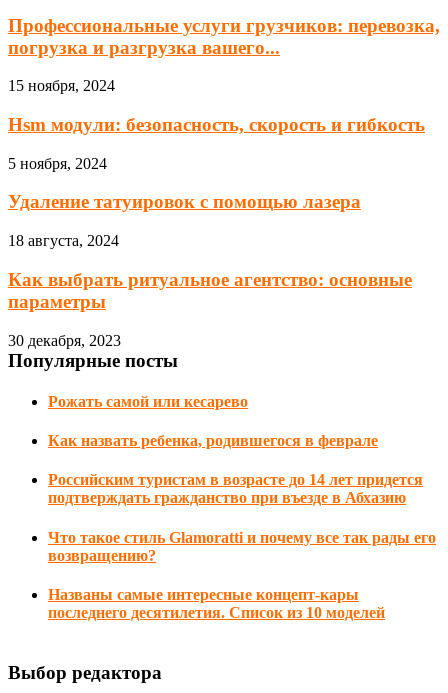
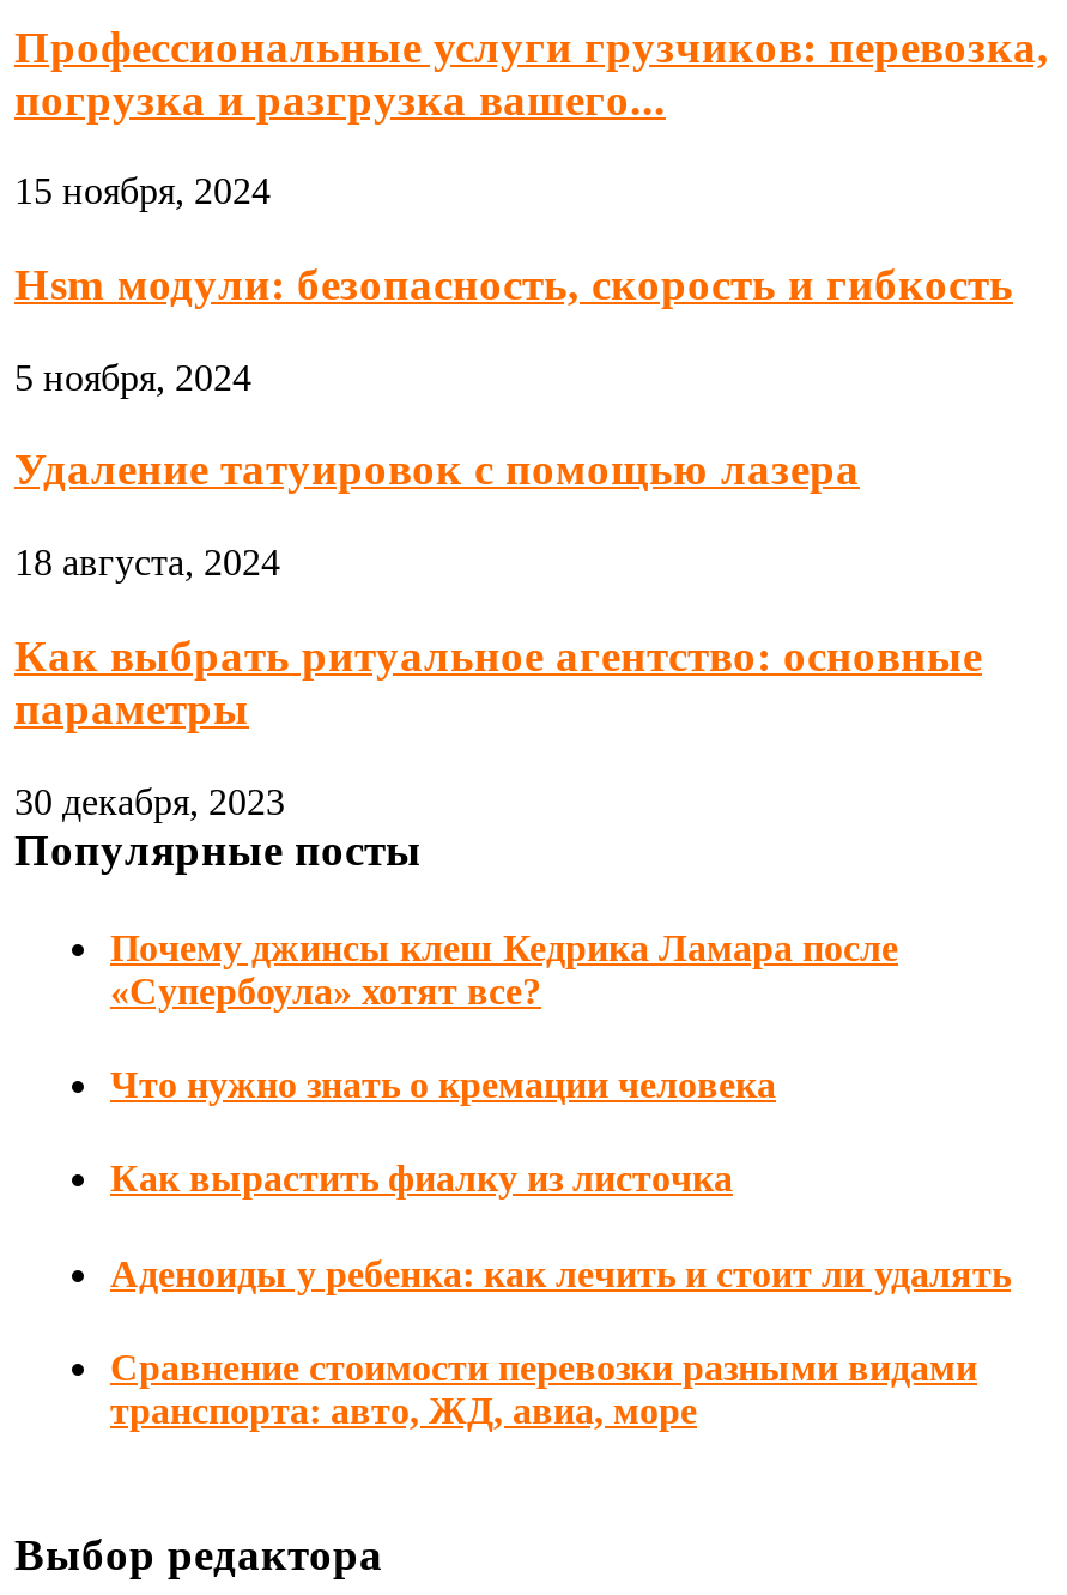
[48,393,248,410] Рожать самой или кесарево -> [110,927,898,1011] Почему джинсы клеш Кедрика Ламара после | «Супербоула» хотят все?
[48,432,378,449] Как назвать ребенка, родившегося в феврале -> [110,1064,776,1105] Что нужно знать о кремации человека
[48,471,423,506] Российским туристам в возрасте до 14 лет придется | подтверждать гражданство при въезде в Абхазию -> [110,1159,733,1199] Как вырастить фиалку из листочка
[48,529,436,564] Что такое стиль Glamoratti и почему все так рады его | возвращению? -> [110,1253,1011,1293] Аденоиды у ребенка: как лечить и стоит ли удалять
[48,586,385,621] Названы самые интересные концепт-кары | последнего десятилетия. Список из 10 моделей -> [110,1347,977,1431] Сравнение стоимости перевозки разными видами | транспорта: авто, ЖД, авиа, море

